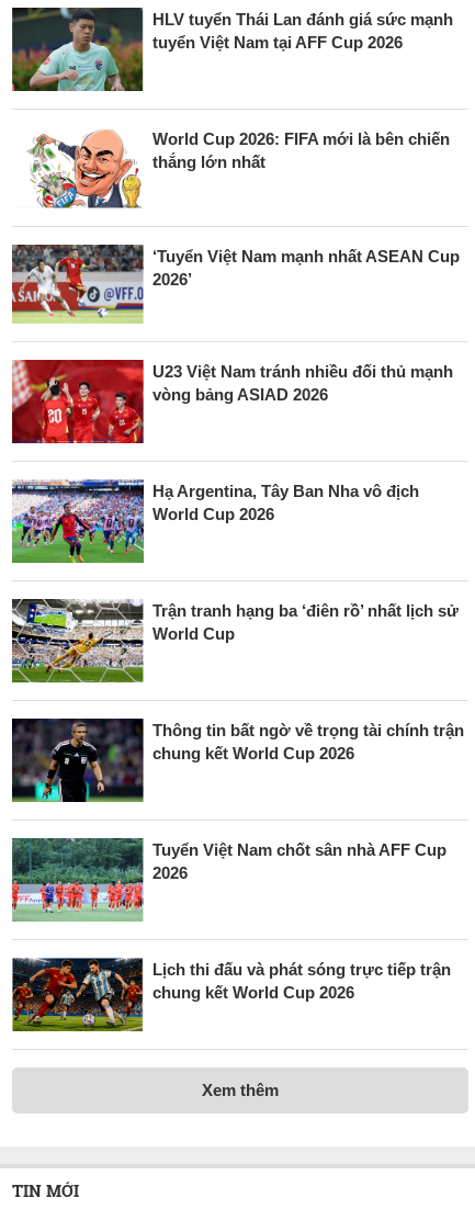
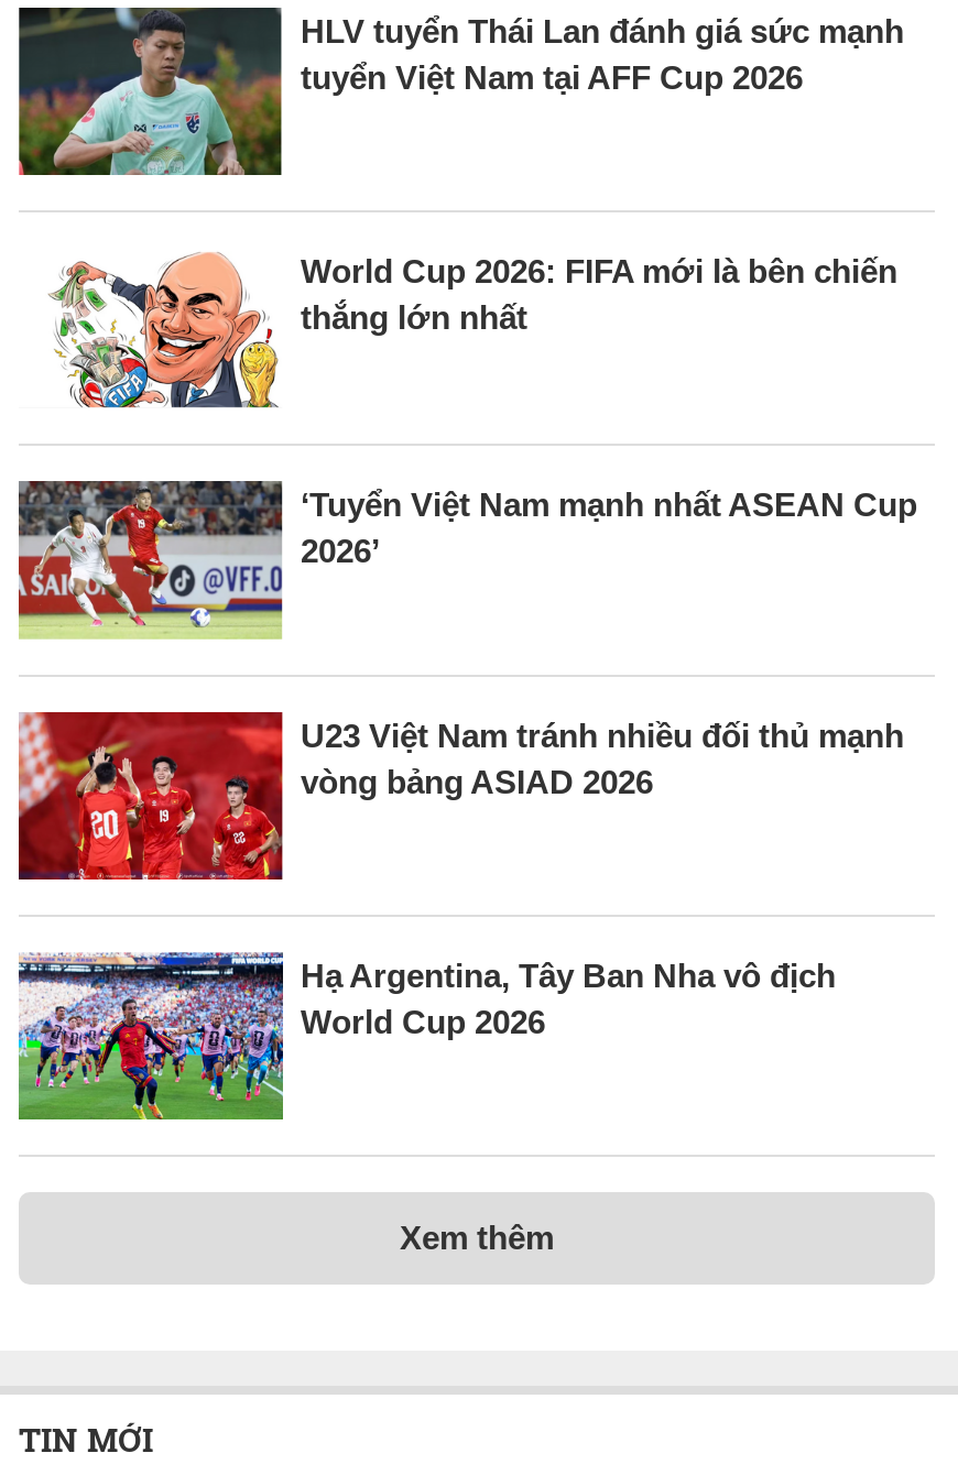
[11,598,459,683] [image] | Trận tranh hạng ba ‘điên rồ’ nhất lịch sử | World Cup -> none
[11,718,464,803] [image] | Thông tin bất ngờ về trọng tài chính trận | chung kết World Cup 2026 -> none
[11,837,446,923] [image] | Tuyển Việt Nam chốt sân nhà AFF Cup | 2026 -> none
[11,957,451,1032] [image] | Lịch thi đấu và phát sóng trực tiếp trận | chung kết World Cup 2026 -> none

